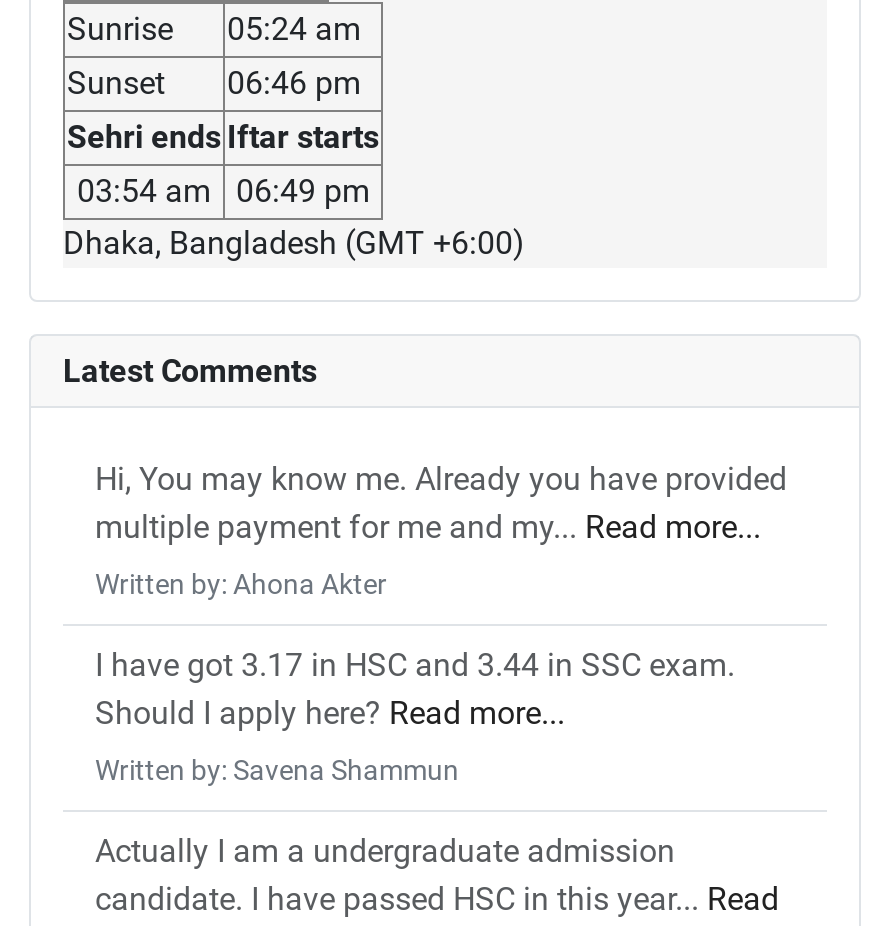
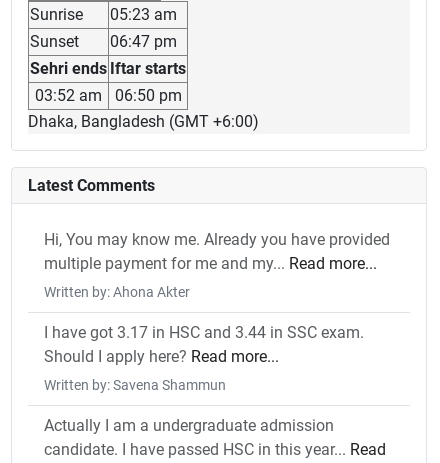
[67,11,361,49] Sunrise 05:24 am -> [30,5,177,24] Sunrise 05:23 am
[67,65,361,103] Sunset 06:46 pm -> [30,32,177,51] Sunset 06:47 pm
[77,173,211,211] 03:54 am -> [35,86,102,105] 03:52 am
[236,173,370,211] 06:49 pm -> [114,86,181,105] 06:50 pm

